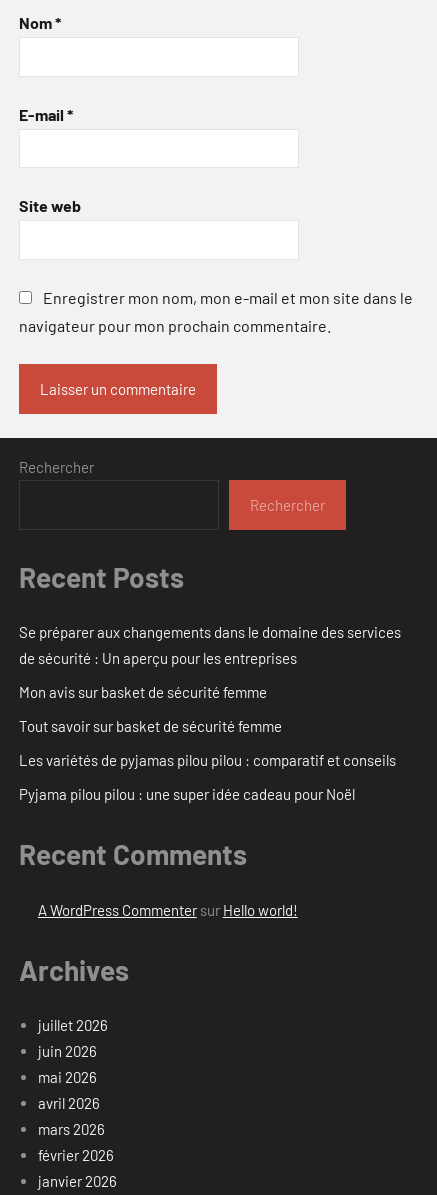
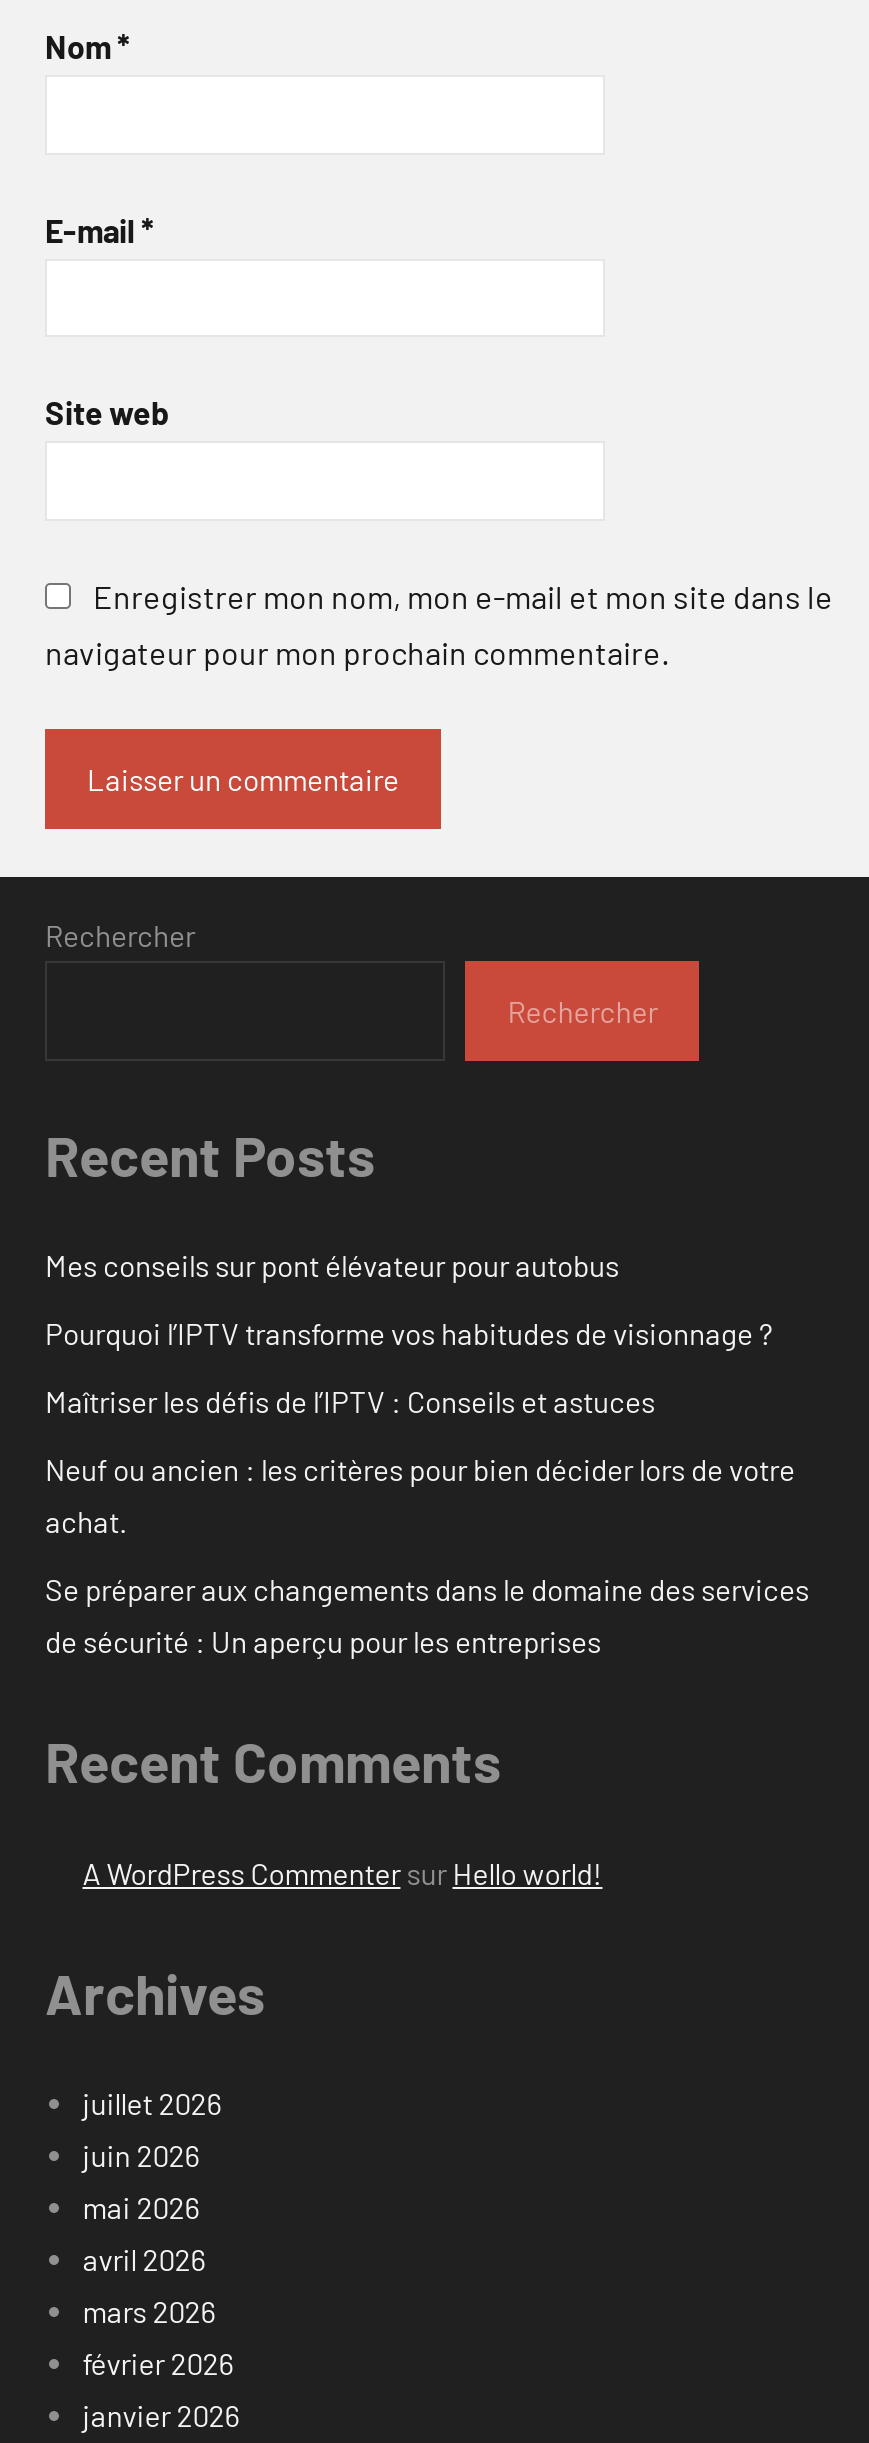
none -> [45,1248,795,1540] Mes conseils sur pont élévateur pour autobus | Pourquoi l’IPTV transforme vos habitudes de visionnage ? | Maîtriser les défis de l’IPTV : Conseils et astuces | Neuf ou ancien : les critères pour bien décider lors de votre | achat.
moved [19,623,401,667] -> [45,1572,809,1660]: Se préparer aux changements dans le domaine des services | de sécurité : Un aperçu pour les entreprises
[19,683,396,803] Mon avis sur basket de sécurité femme | Tout savoir sur basket de sécurité femme | Les variétés de pyjamas pilou pilou : comparatif et conseils | Pyjama pilou pilou : une super idée cadeau pour Noël -> none

